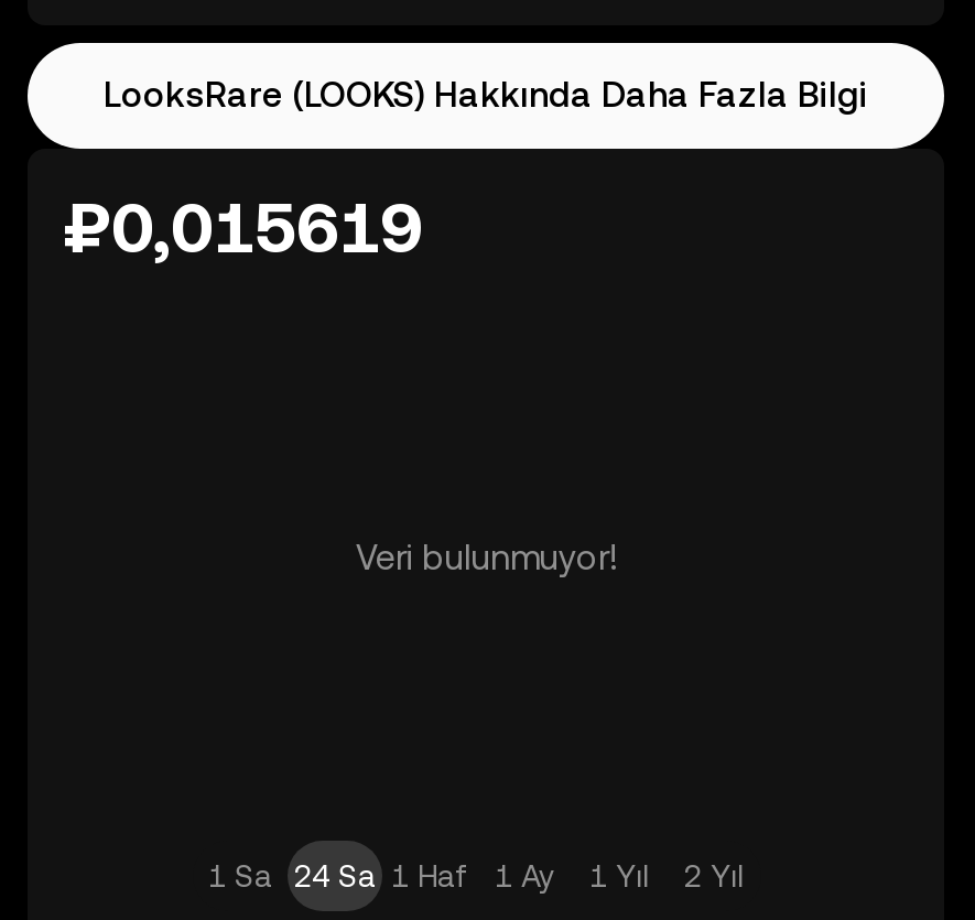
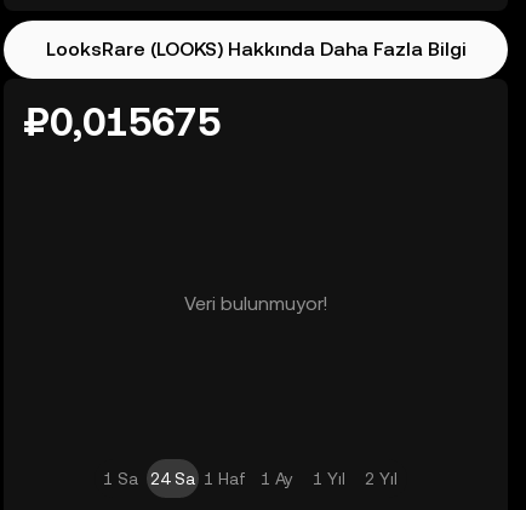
[63,186,422,268] ₽0,015619 -> [23,99,221,144] ₽0,015675

